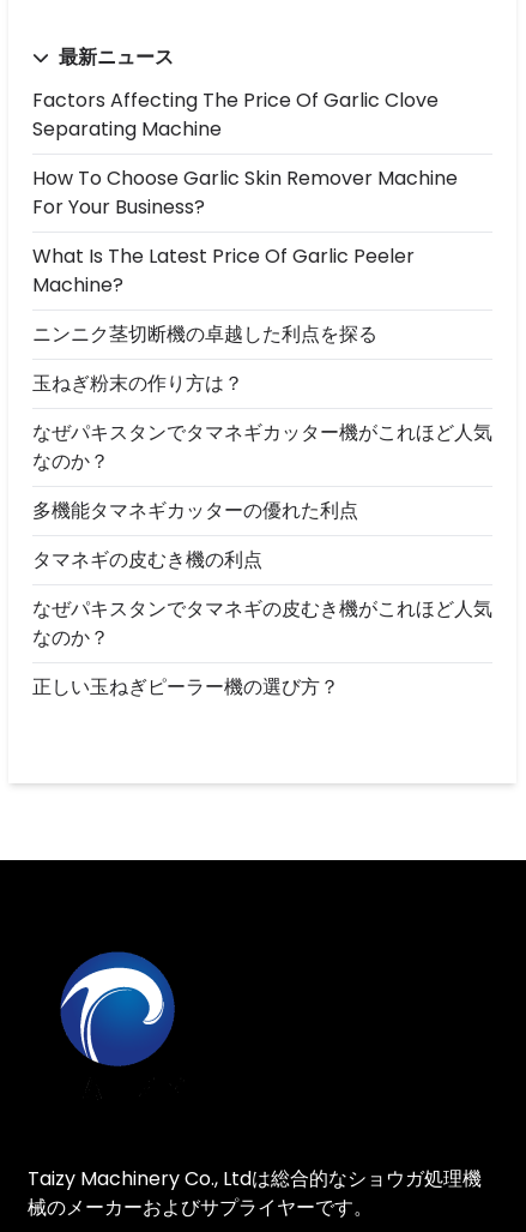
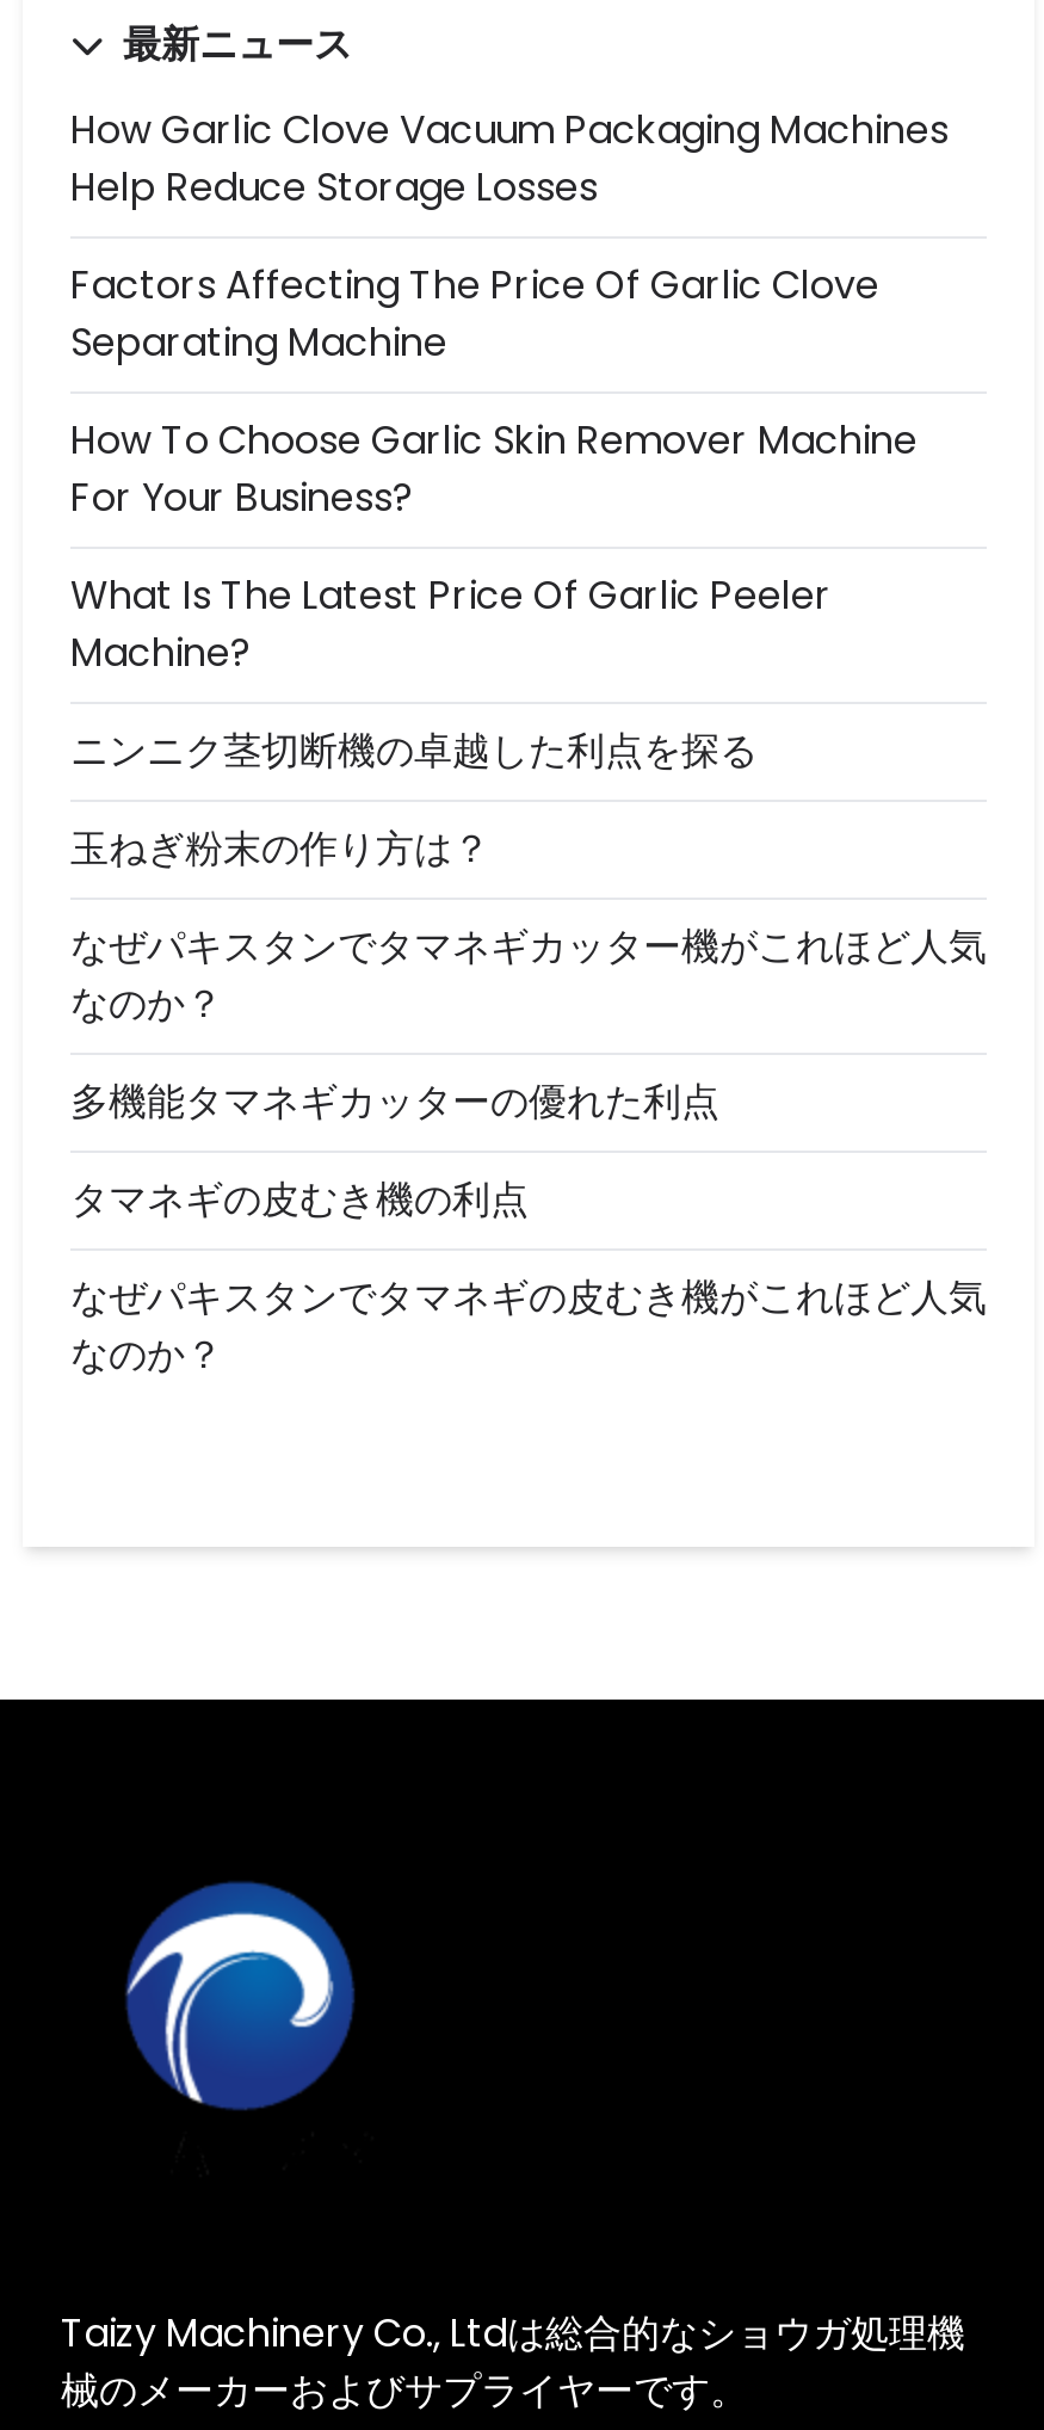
none -> [70,103,949,215] How Garlic Clove Vacuum Packaging Machines | Help Reduce Storage Losses
moved [32,86,492,651] -> [70,258,987,1382]: Factors Affecting The Price Of Garlic Clove | Separating Machine | How To Choose Garlic Skin Remover Machine | ... | なぜパキスタンでタマネギの皮むき機がこれほど人気 | なのか？
[32,673,339,701] 正しい玉ねぎピーラー機の選び方？ -> none

